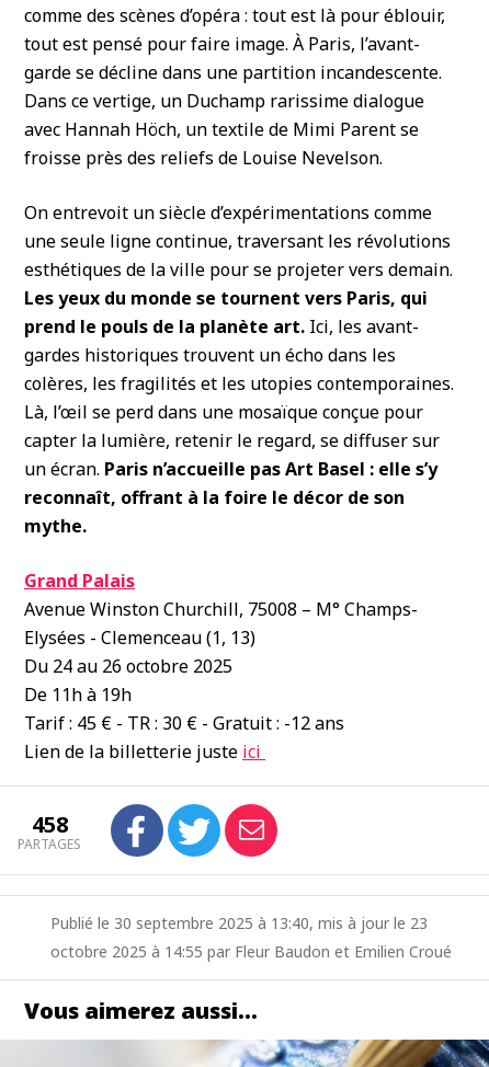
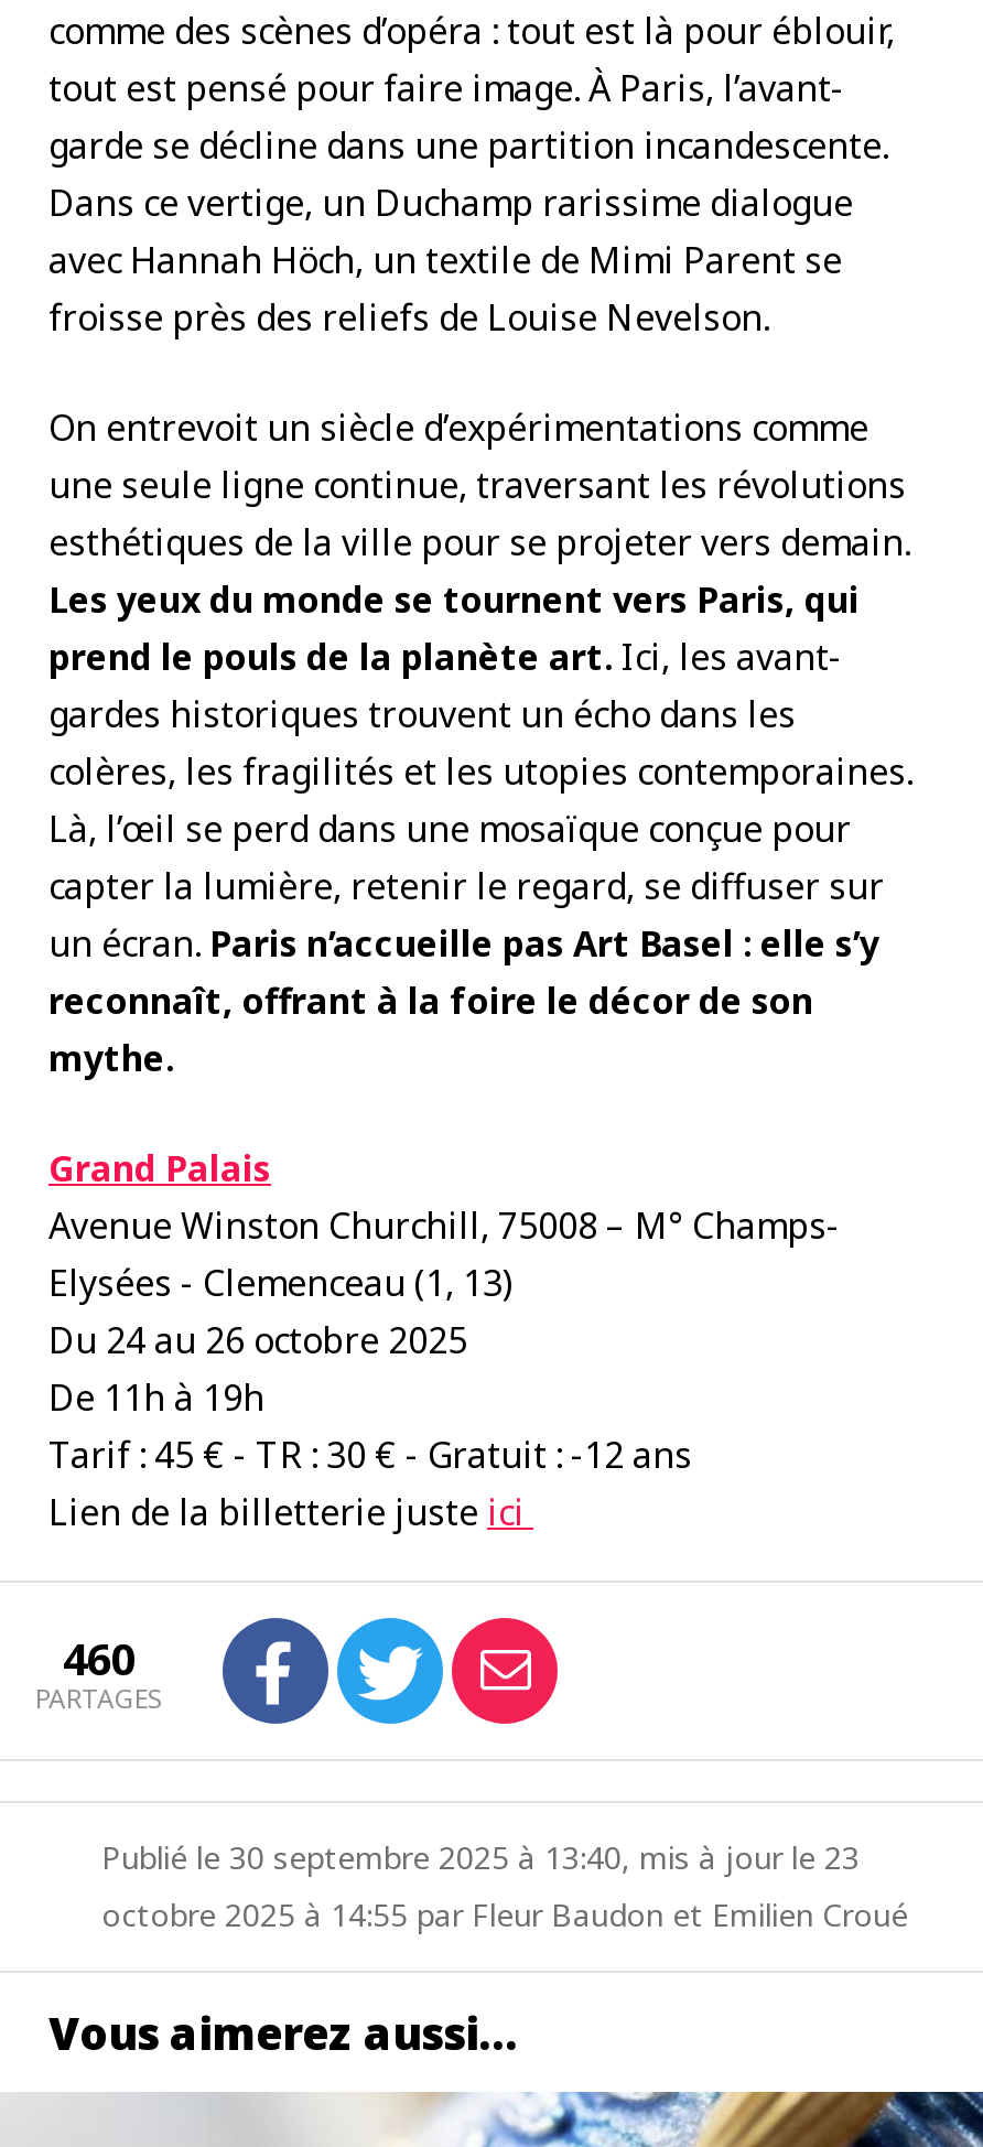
[31,810,67,839] 458 -> [63,1629,136,1689] 460

